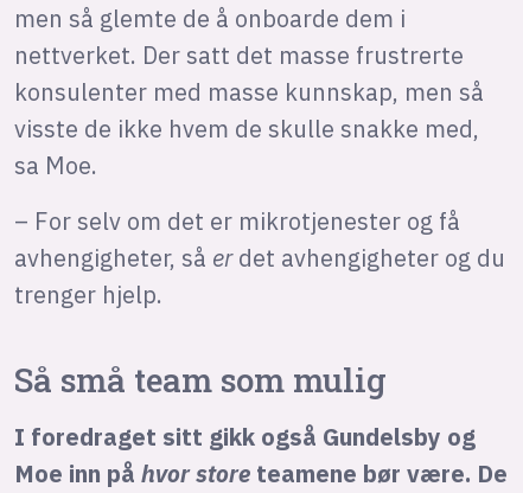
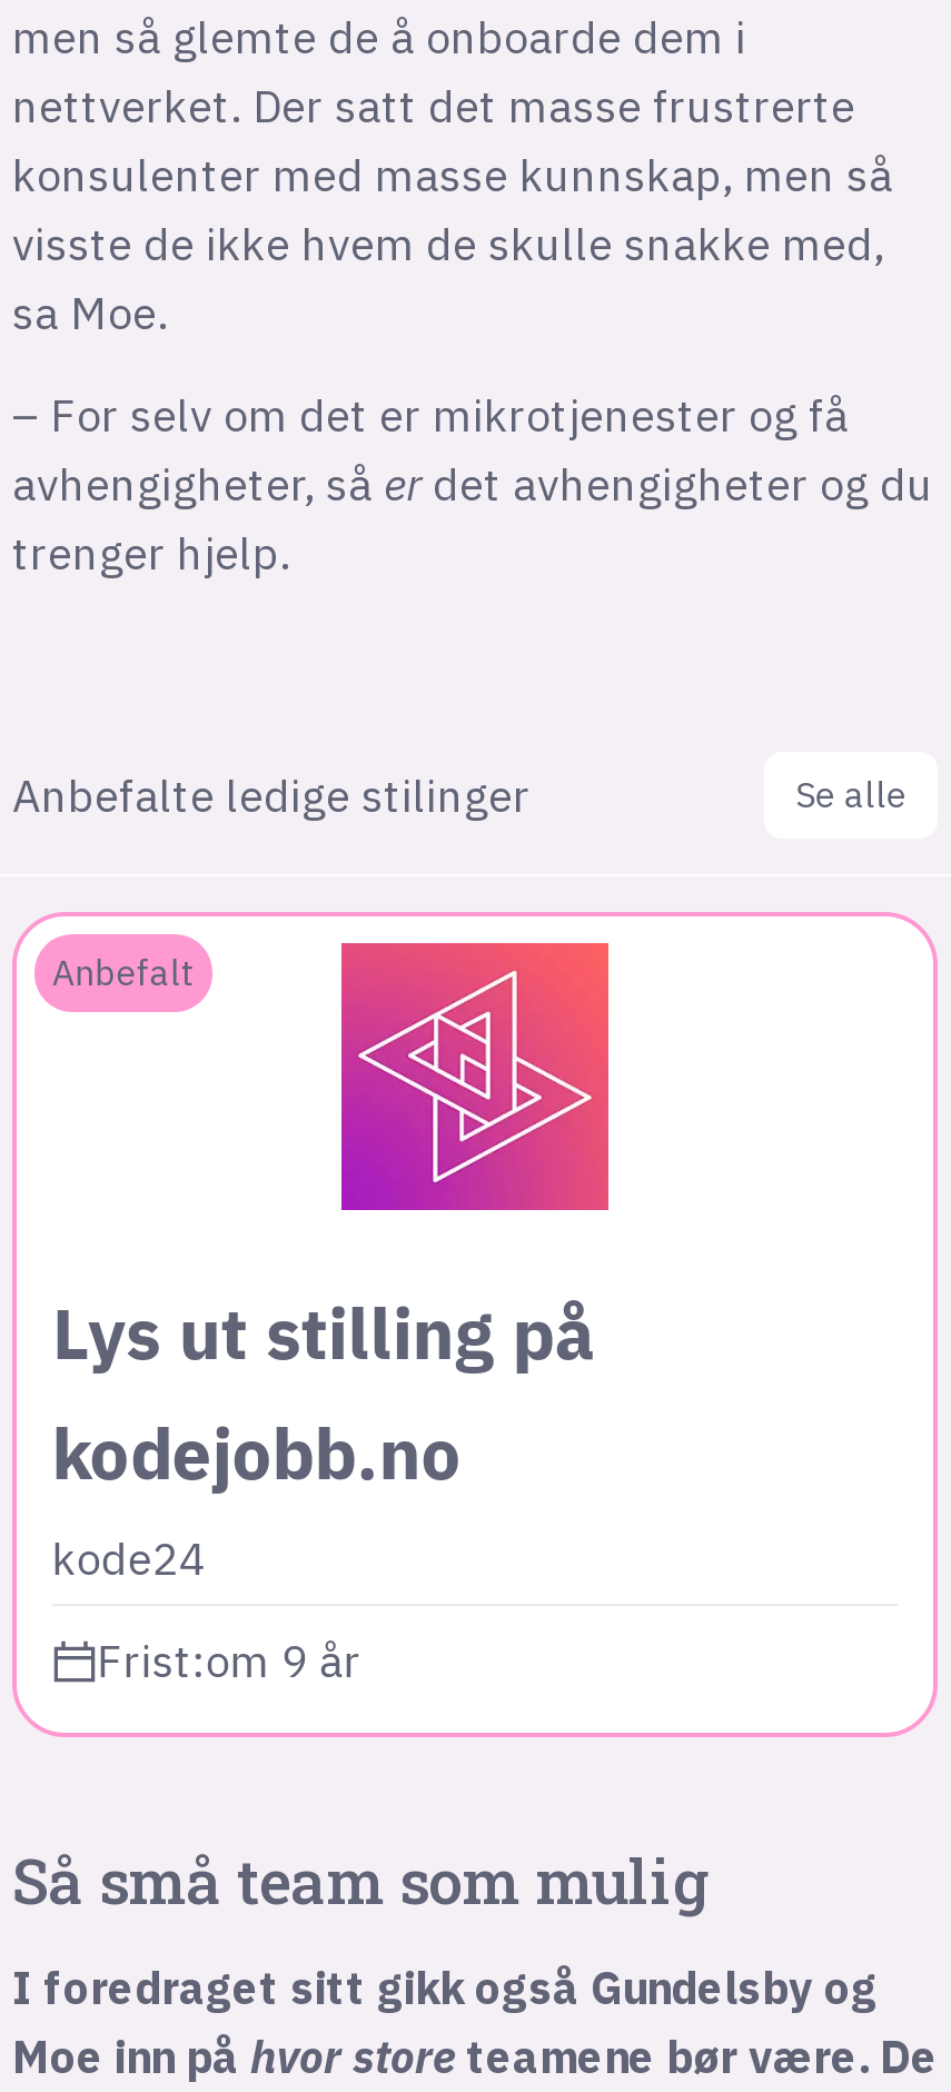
none -> [10,910,940,1737] [image] | Anbefalt
none -> [12,768,907,823] Anbefalte ledige stilinger | Se alle
none -> [52,1286,595,1688] Lys ut stilling på | kodejobb.no | kode24 | Frist:om 9 år

